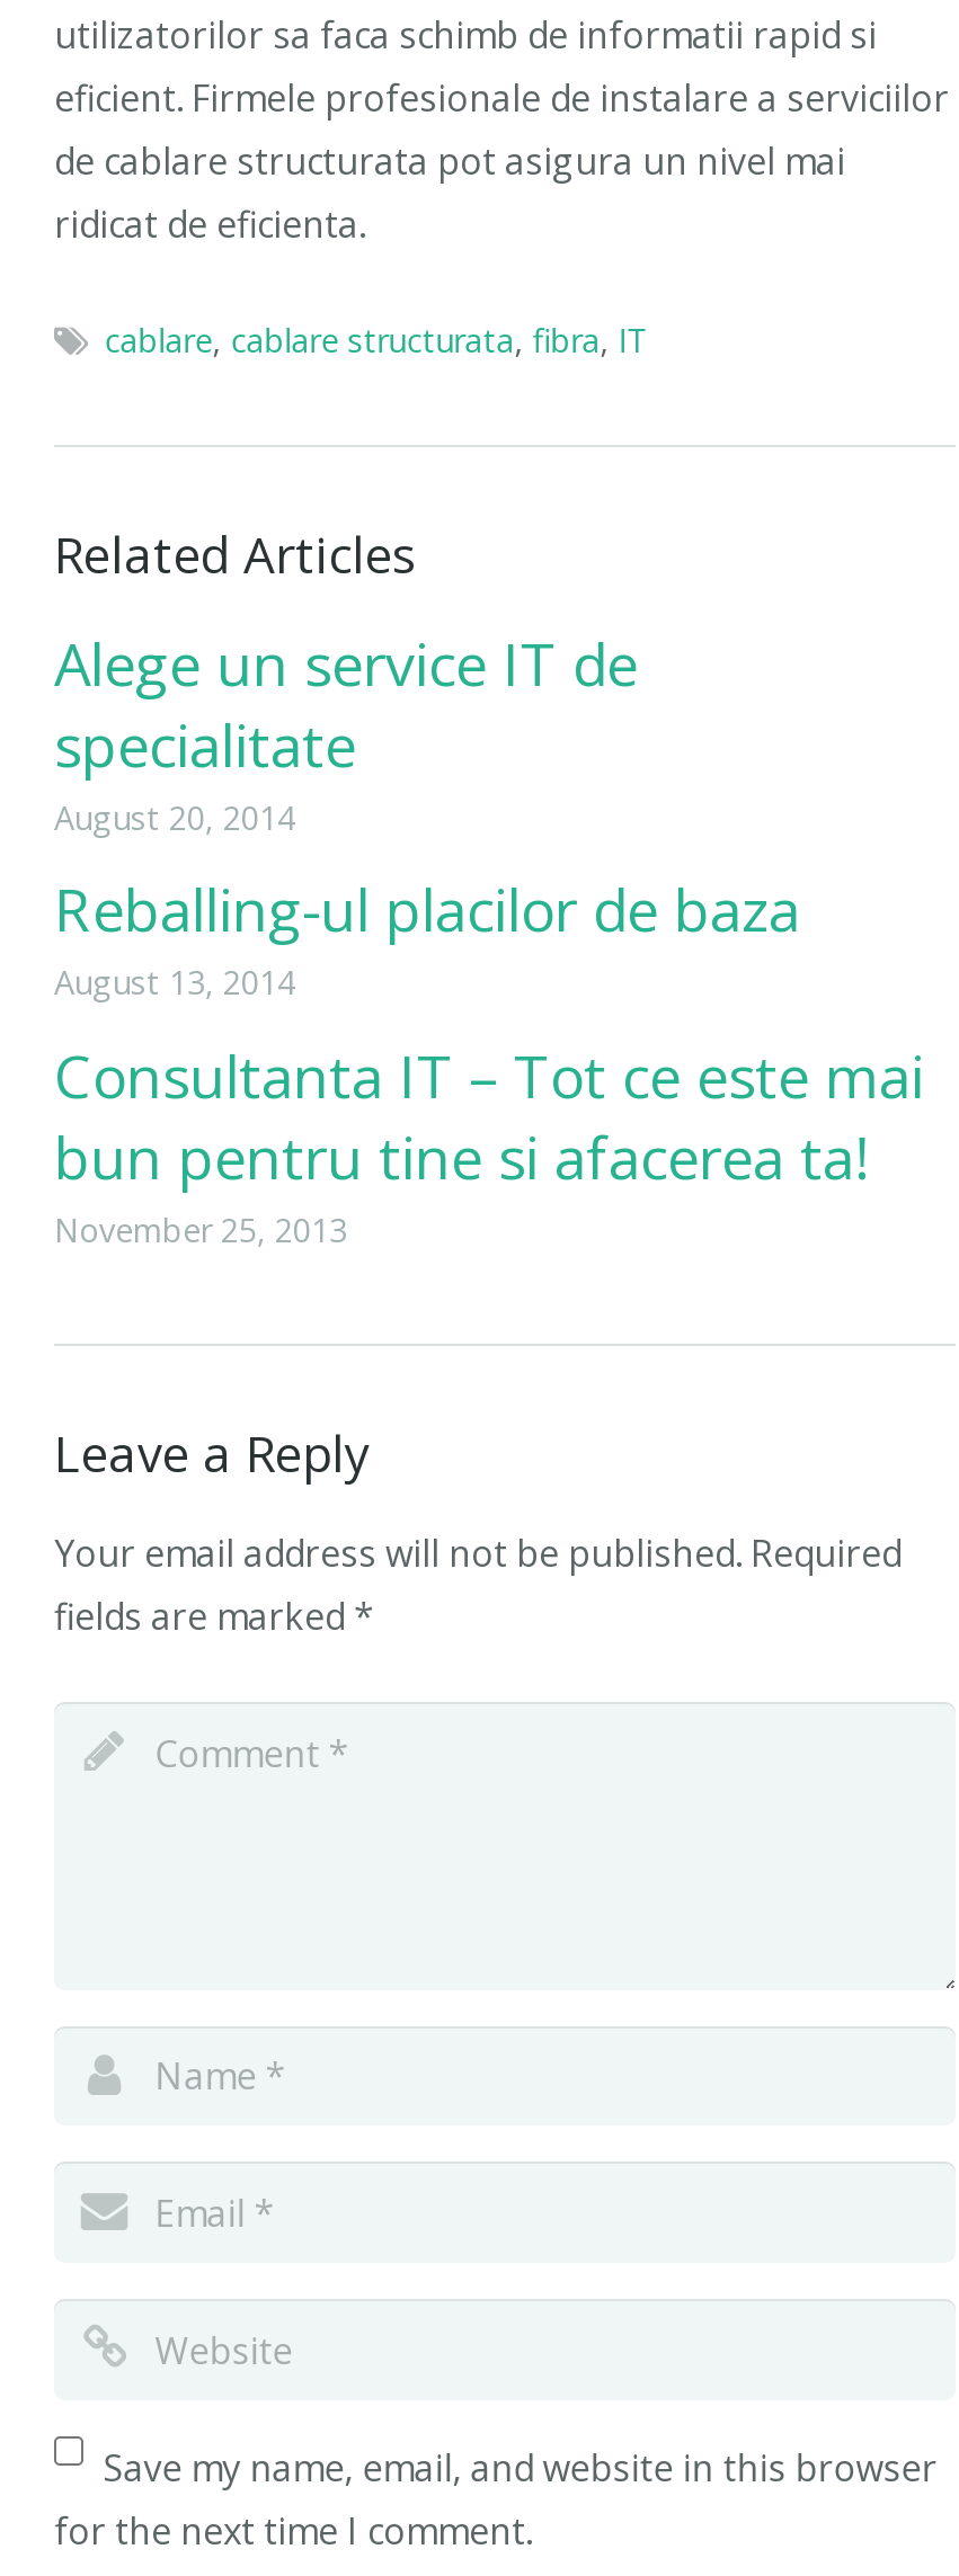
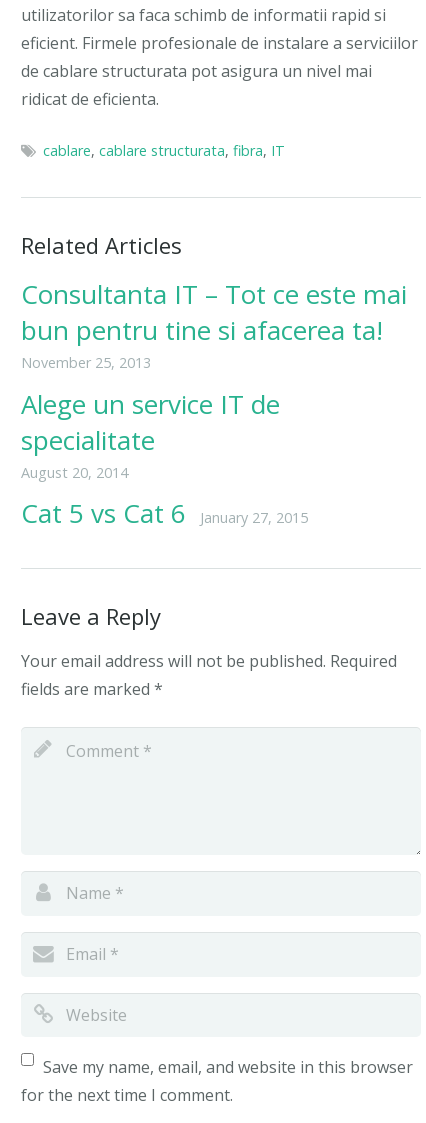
moved [54,622,638,838] -> [21,386,280,482]: Alege un service IT de | specialitate | August 20, 2014
[54,869,800,1004] Reballing-ul placilor de baza | August 13, 2014 -> none
moved [54,1034,924,1251] -> [21,276,407,372]: Consultanta IT – Tot ce este mai | bun pentru tine si afacerea ta! | November 25, 2013
none -> [21,495,308,531] Cat 5 vs Cat 6 | January 27, 2015

